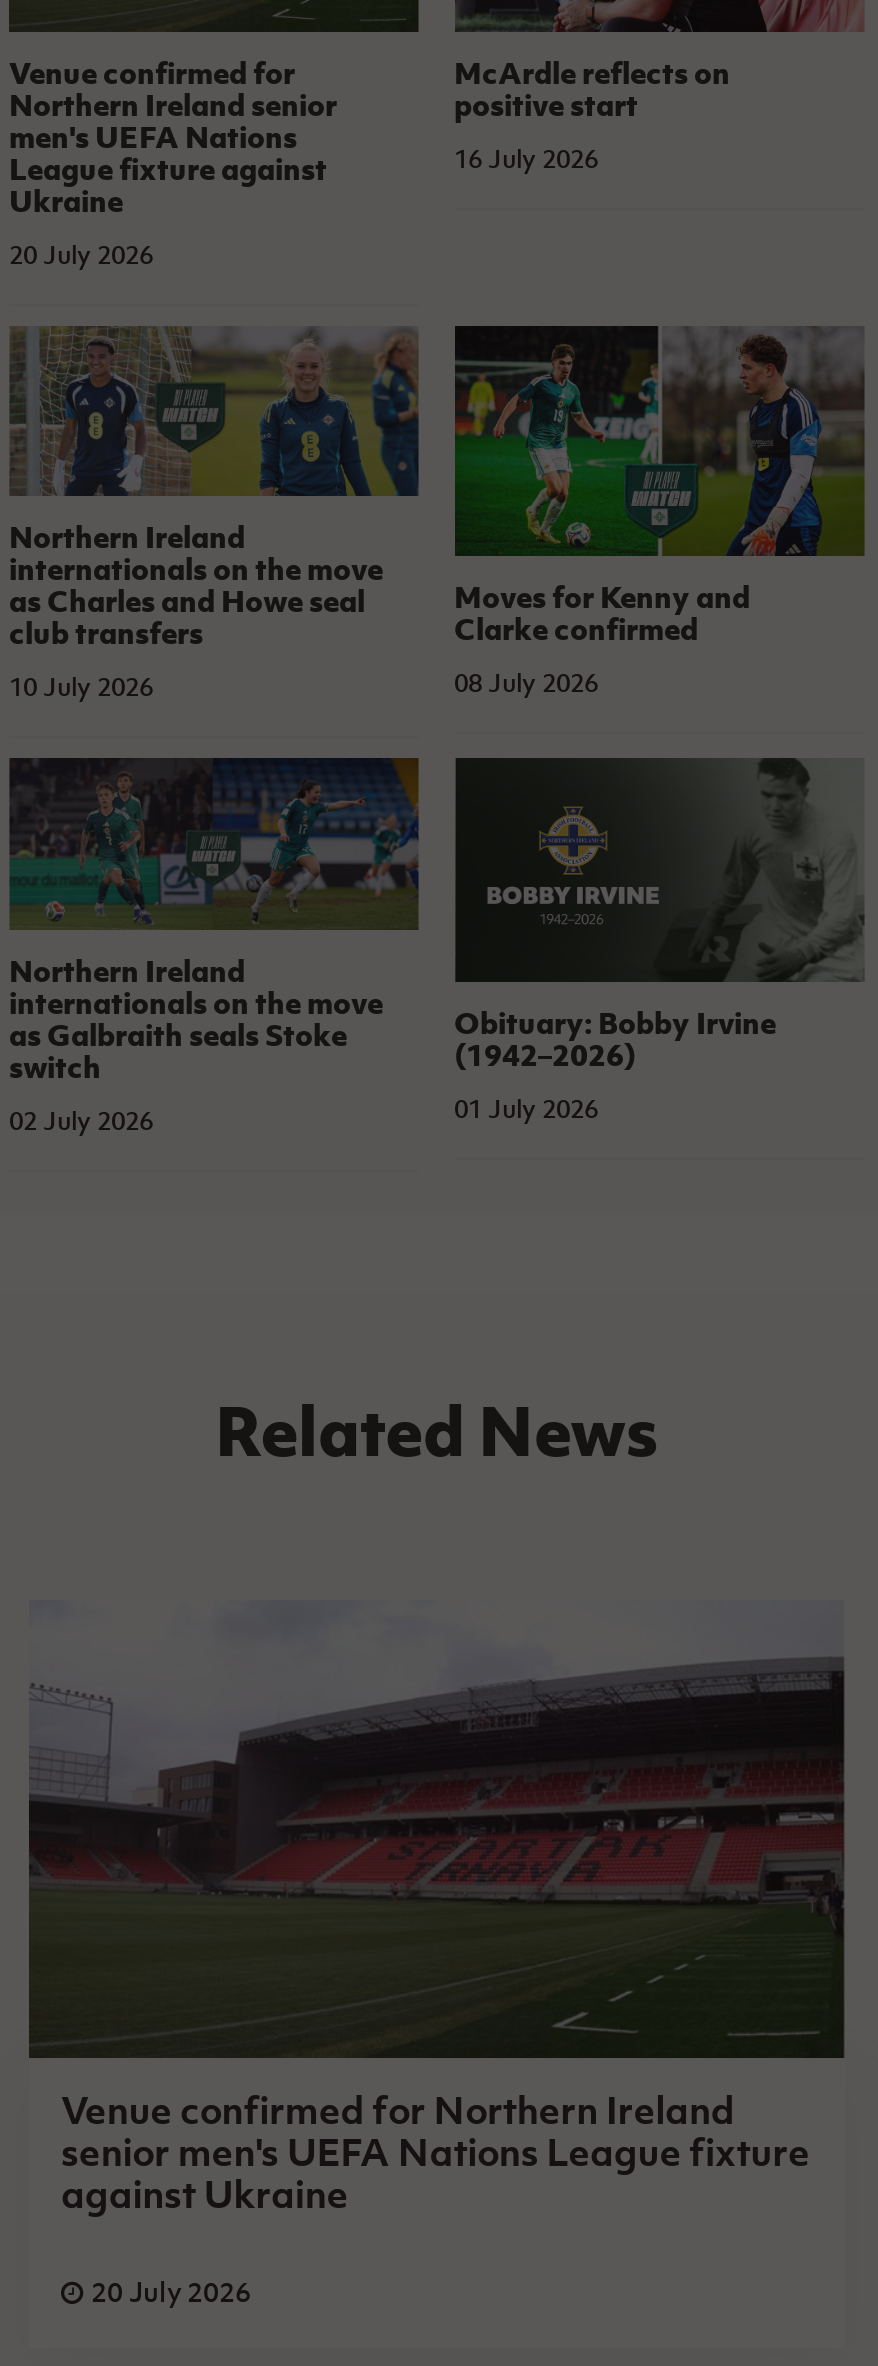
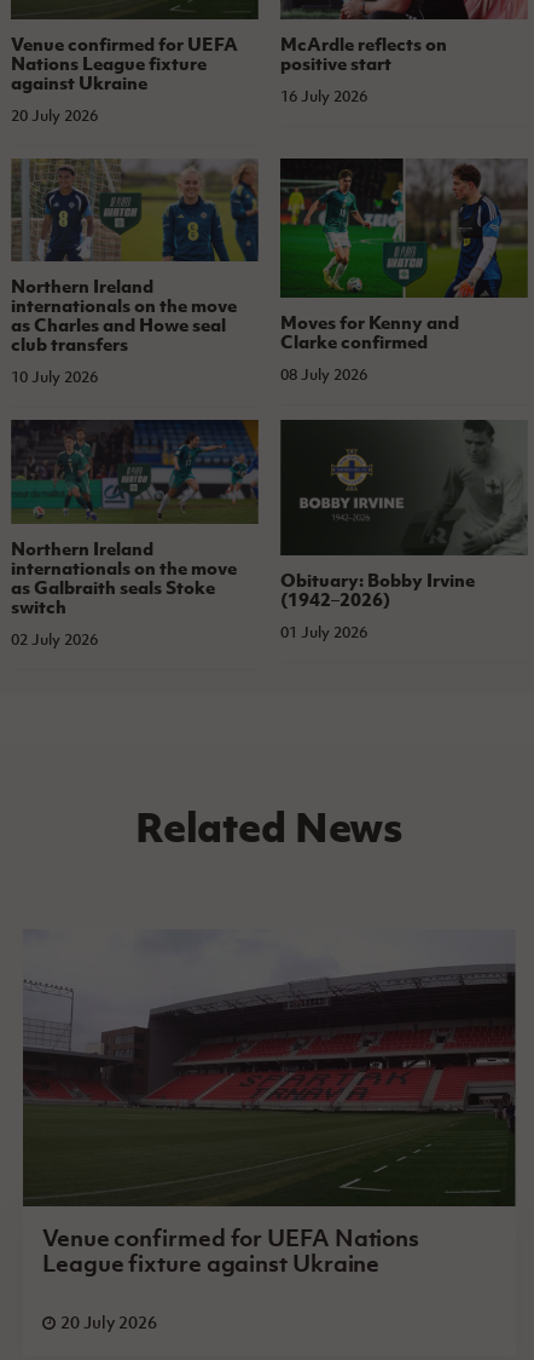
[9,52,337,220] Venue confirmed for | Northern Ireland senior | men's UEFA Nations | League fixture against | Ukraine -> [11,31,238,75] Venue confirmed for UEFA | Nations League fixture
[61,2087,810,2177] Venue confirmed for Northern Ireland | senior men's UEFA Nations League fixture -> [42,1224,419,1278] Venue confirmed for UEFA Nations | League fixture against Ukraine
moved [61,2171,348,2219] -> [11,70,147,94]: against Ukraine

